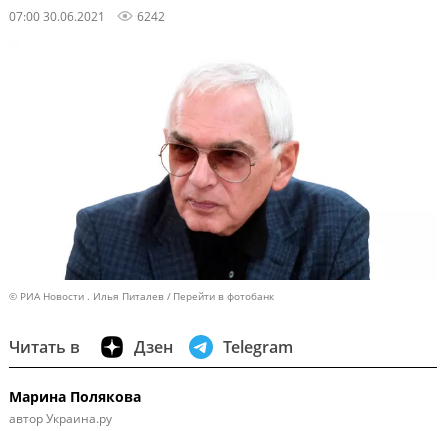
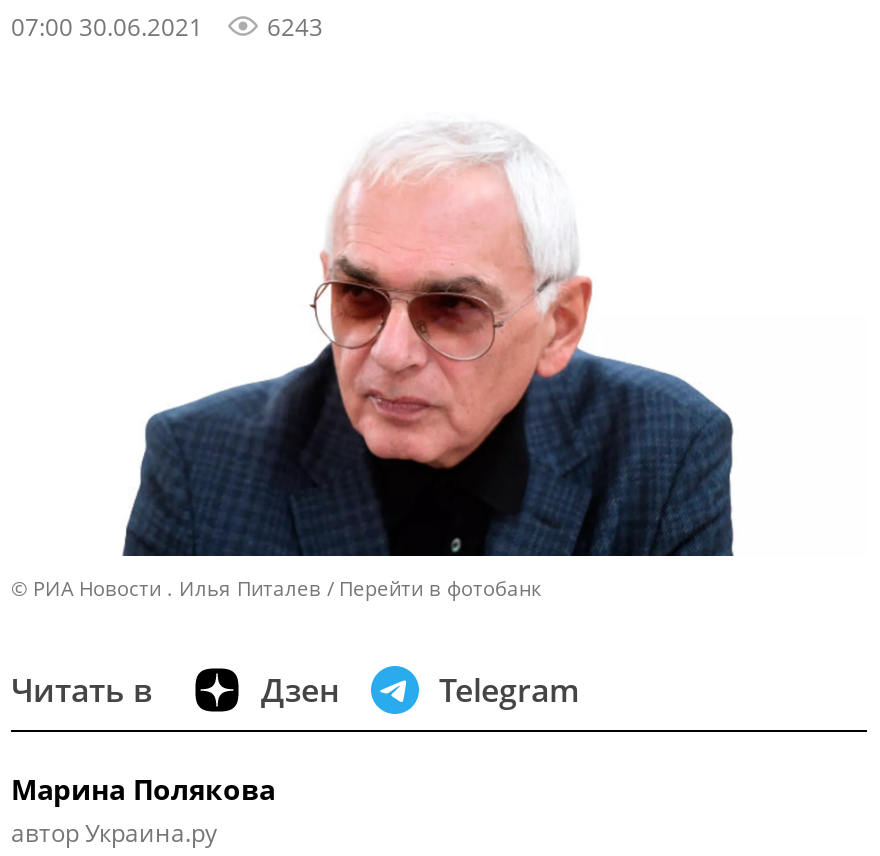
[9,8,165,24] 07:00 30.06.2021 6242 -> [11,10,323,42] 07:00 30.06.2021 6243

